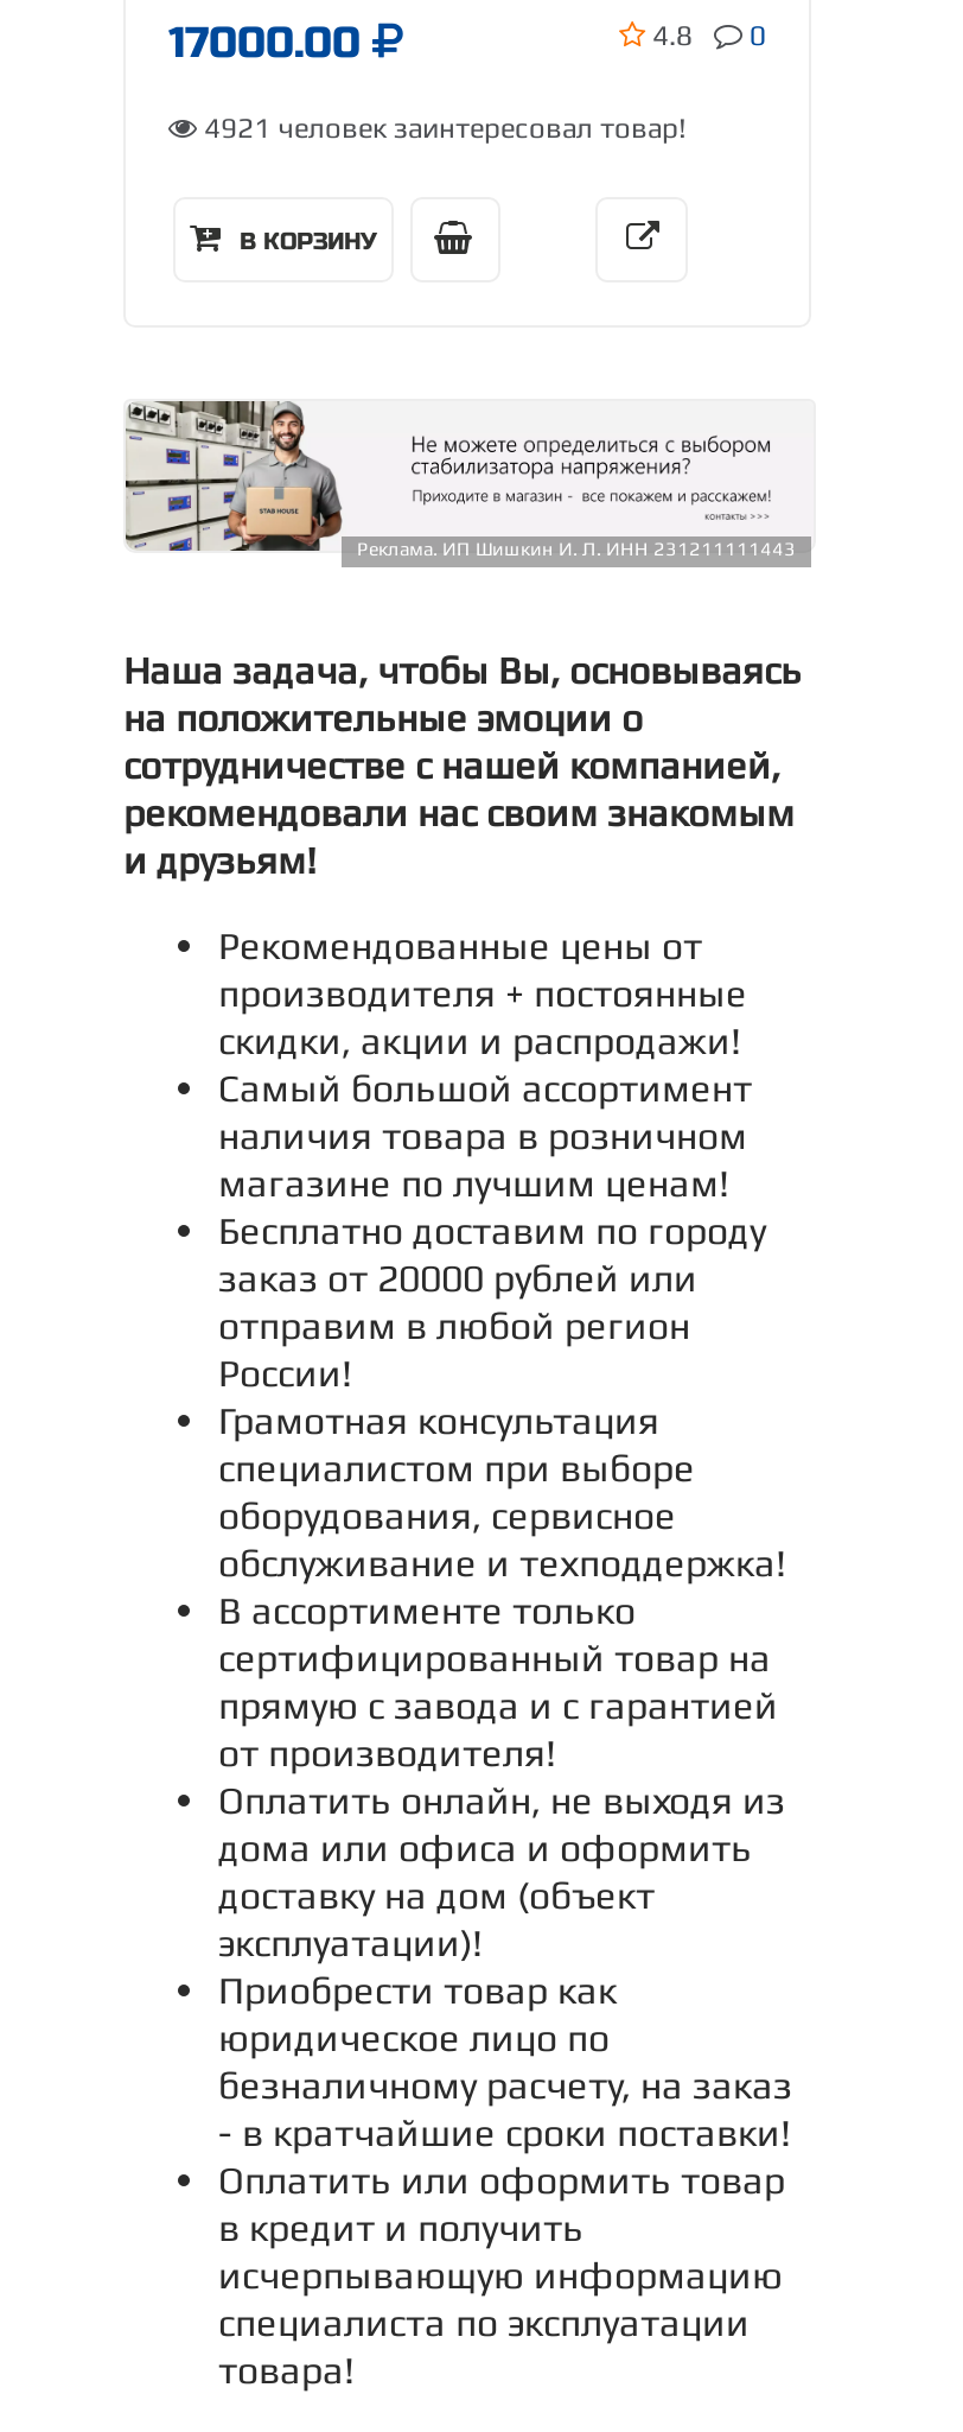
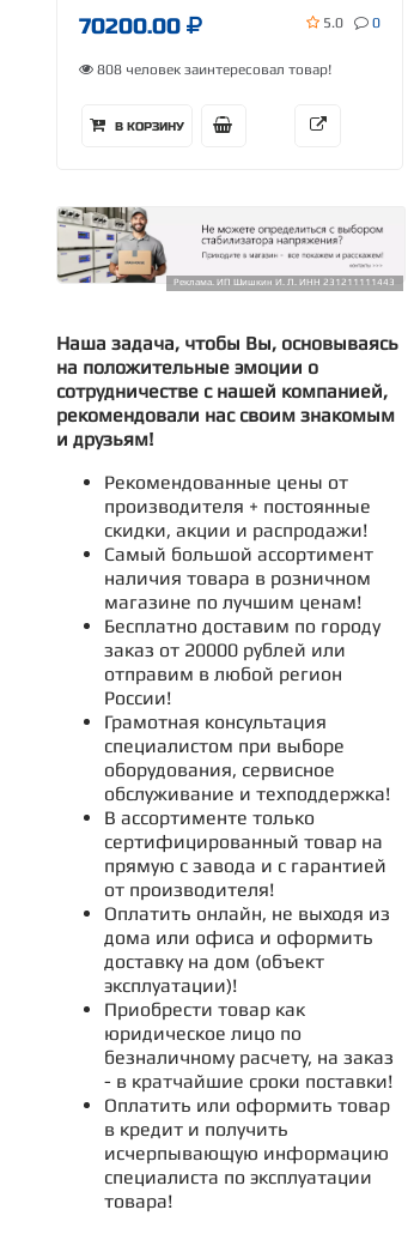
[168,16,714,68] 17000.00 | 4.8 -> [79,13,354,39] 70200.00 | 5.0
[197,111,685,144] 4921 человек заинтересовал товар! -> [93,61,331,78] 808 человек заинтересовал товар!

